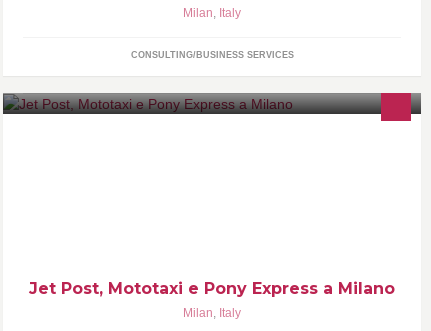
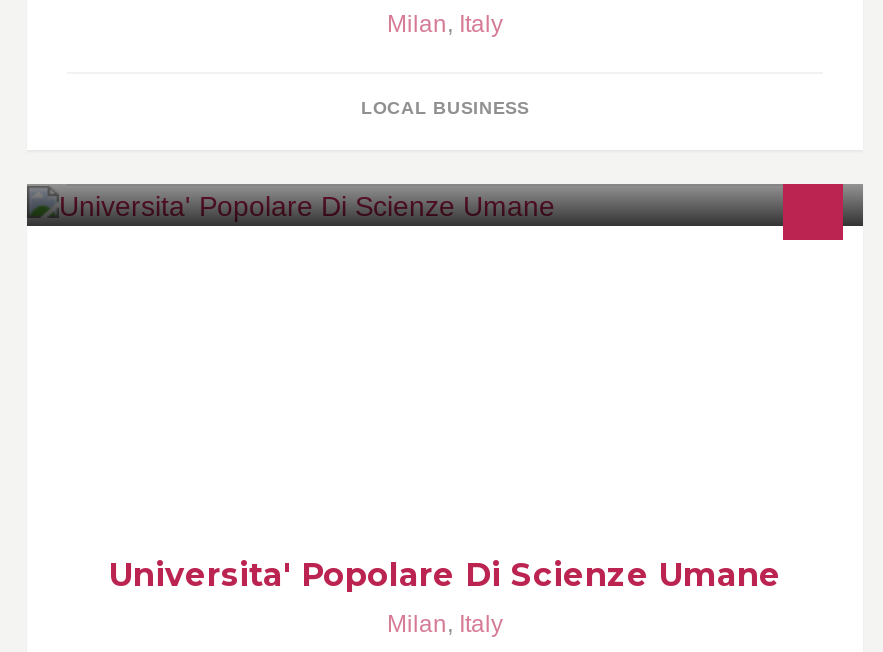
[130,50,293,60] CONSULTING/BUSINESS SERVICES -> [361,98,529,118] LOCAL BUSINESS
[29,279,395,298] Jet Post, Mototaxi e Pony Express a Milano -> [109,556,781,594] Universita' Popolare Di Scienze Umane

